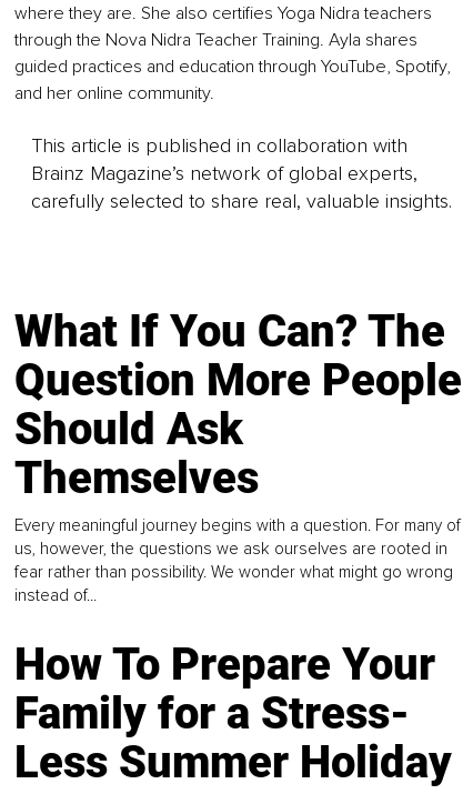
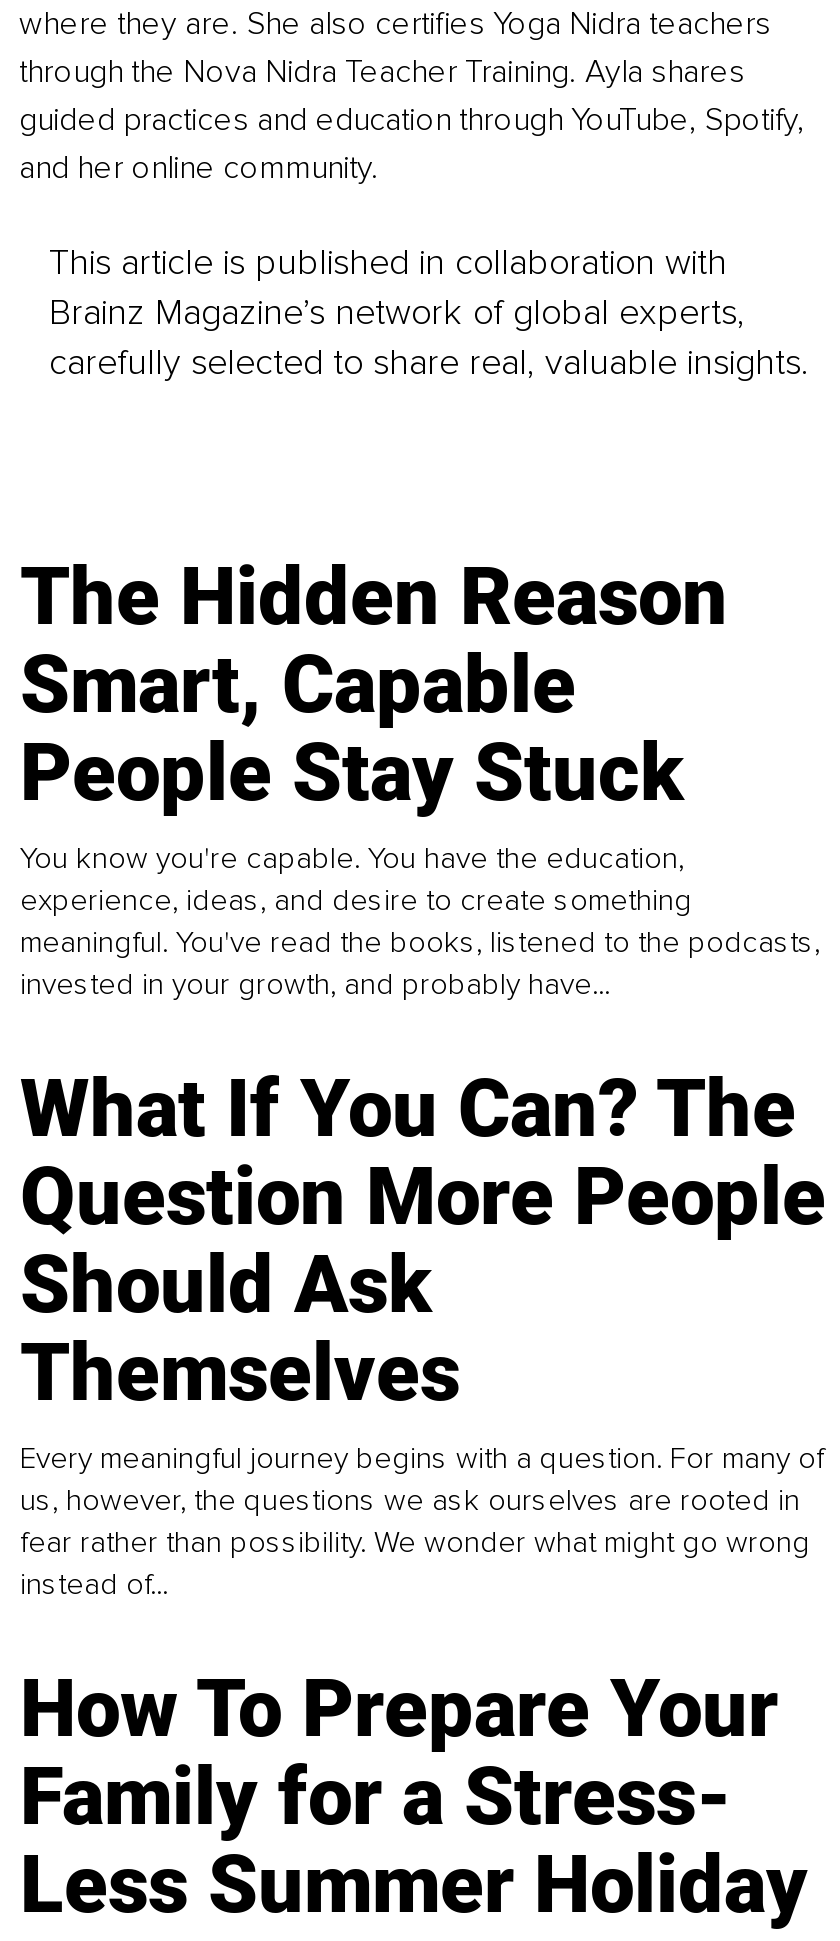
none -> [20,549,820,1001] The Hidden Reason | Smart, Capable | People Stay Stuck | You know you're capable. You have the education, | experience, ideas, and desire to create something | meaningful. You've read the books, listened to the podcasts, | invested in your growth, and probably have...

